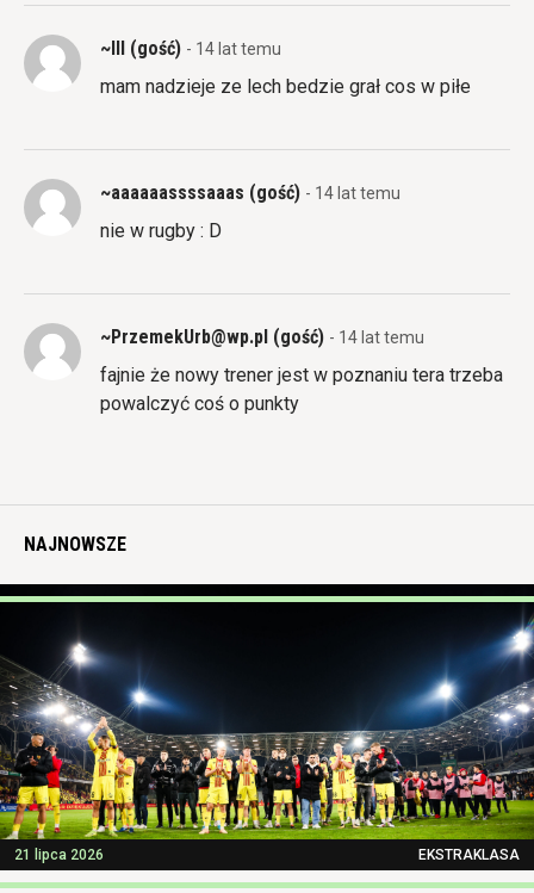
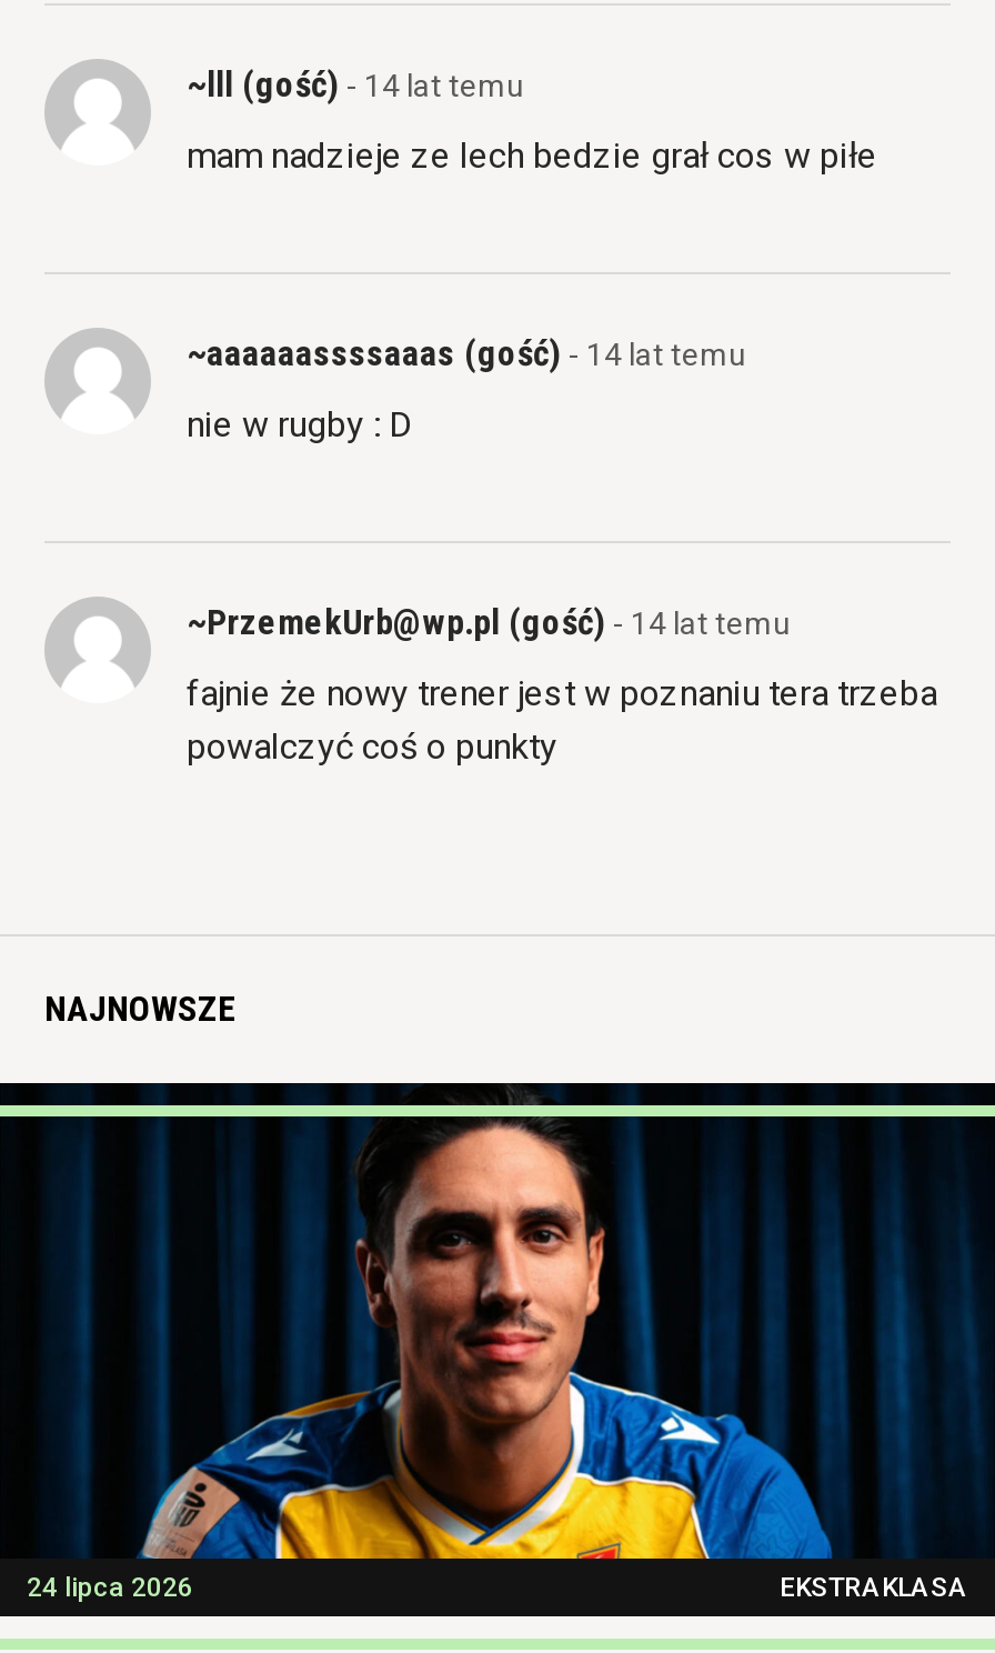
[4,587,530,863] [image] | 21 lipca 2026 -> [7,1083,988,1602] [image] | 24 lipca 2026

